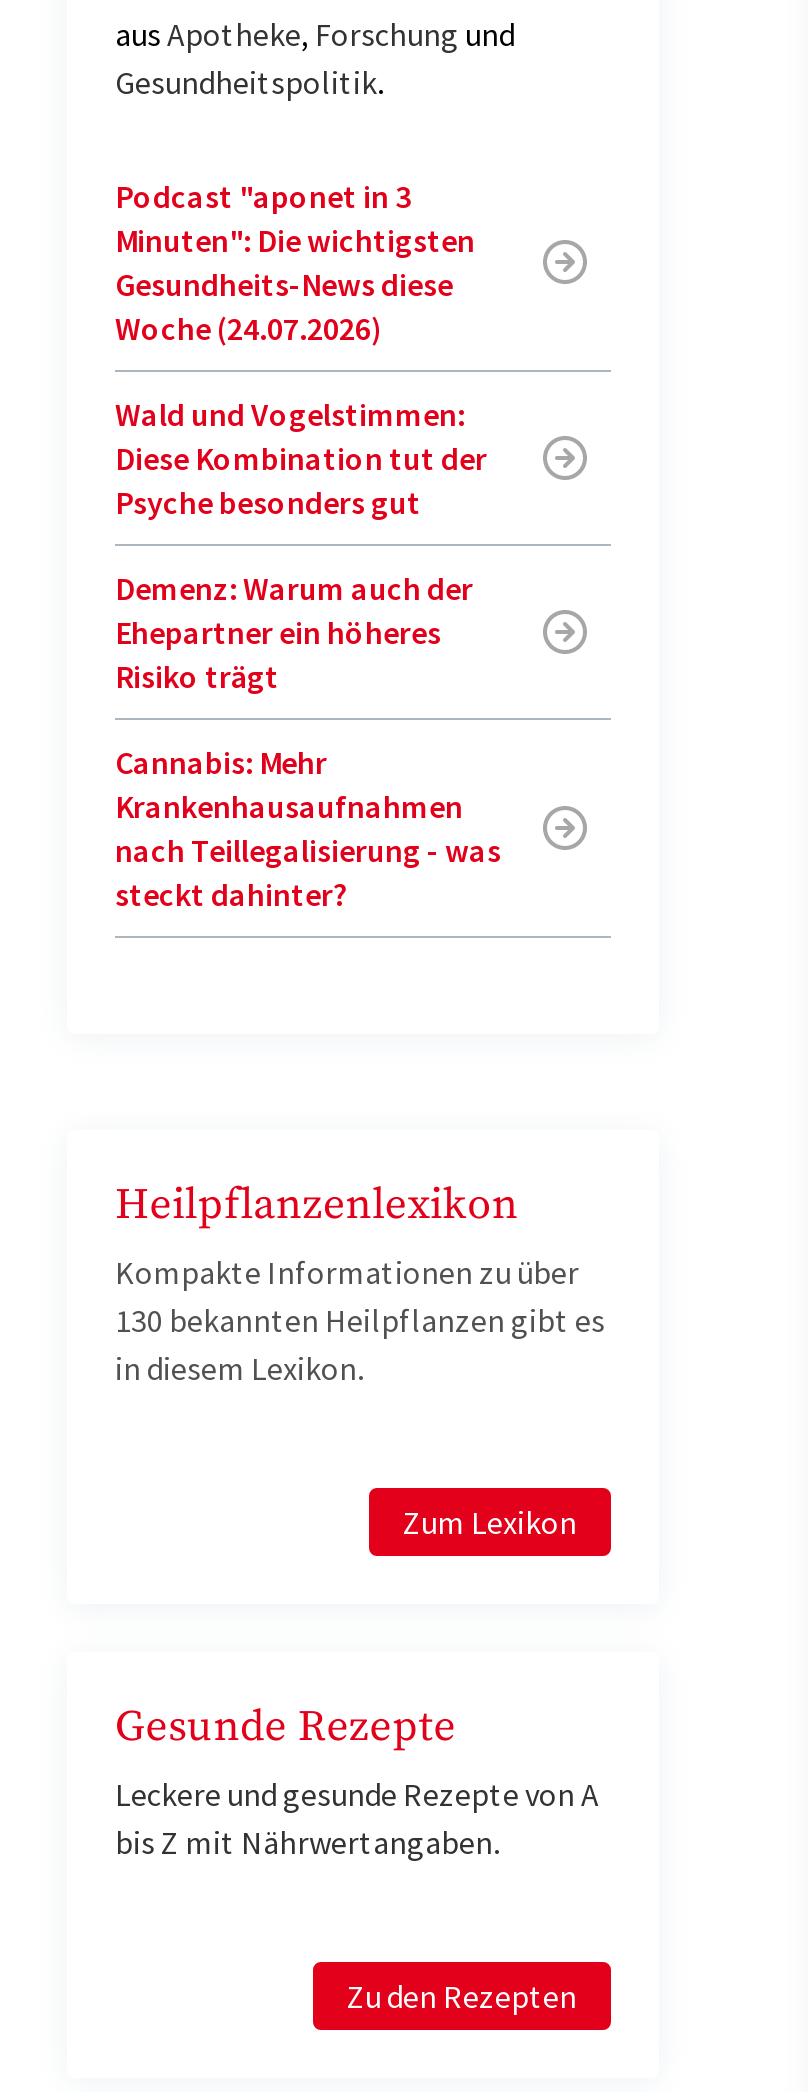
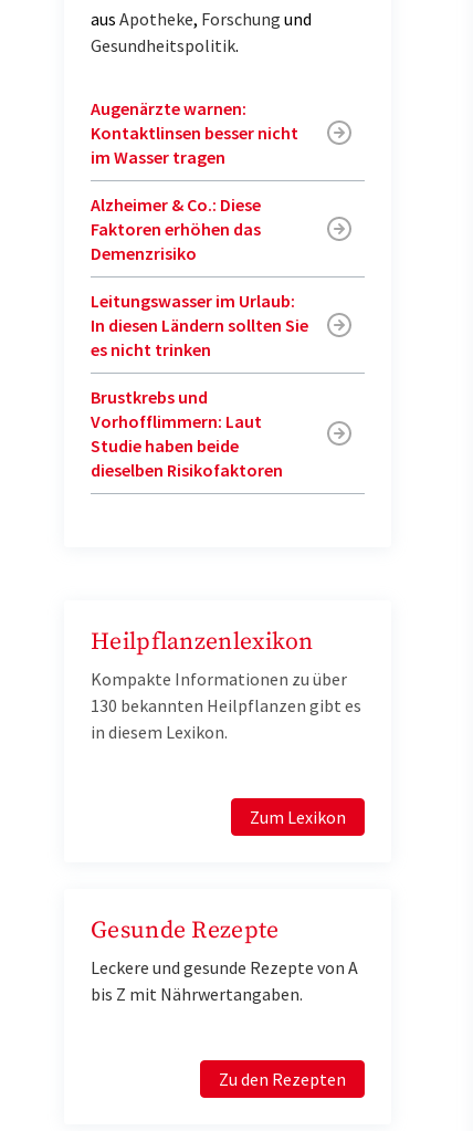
[115,177,475,349] Podcast "aponet in 3 | Minuten": Die wichtigsten | Gesundheits-News diese | Woche (24.07.2026) -> [91,98,298,168] Augenärzte warnen: | Kontaktlinsen besser nicht | im Wasser tragen
[115,395,487,523] Wald und Vogelstimmen: | Diese Kombination tut der | Psyche besonders gut -> [91,194,261,265] Alzheimer & Co.: Diese | Faktoren erhöhen das | Demenzrisiko
[115,569,473,697] Demenz: Warum auch der | Ehepartner ein höheres | Risiko trägt -> [91,290,308,361] Leitungswasser im Urlaub: | In diesen Ländern sollten Sie | es nicht trinken
[115,743,501,915] Cannabis: Mehr | Krankenhausaufnahmen | nach Teillegalisierung - was | steckt dahinter? -> [91,386,283,481] Brustkrebs und | Vorhofflimmern: Laut | Studie haben beide | dieselben Risikofaktoren

